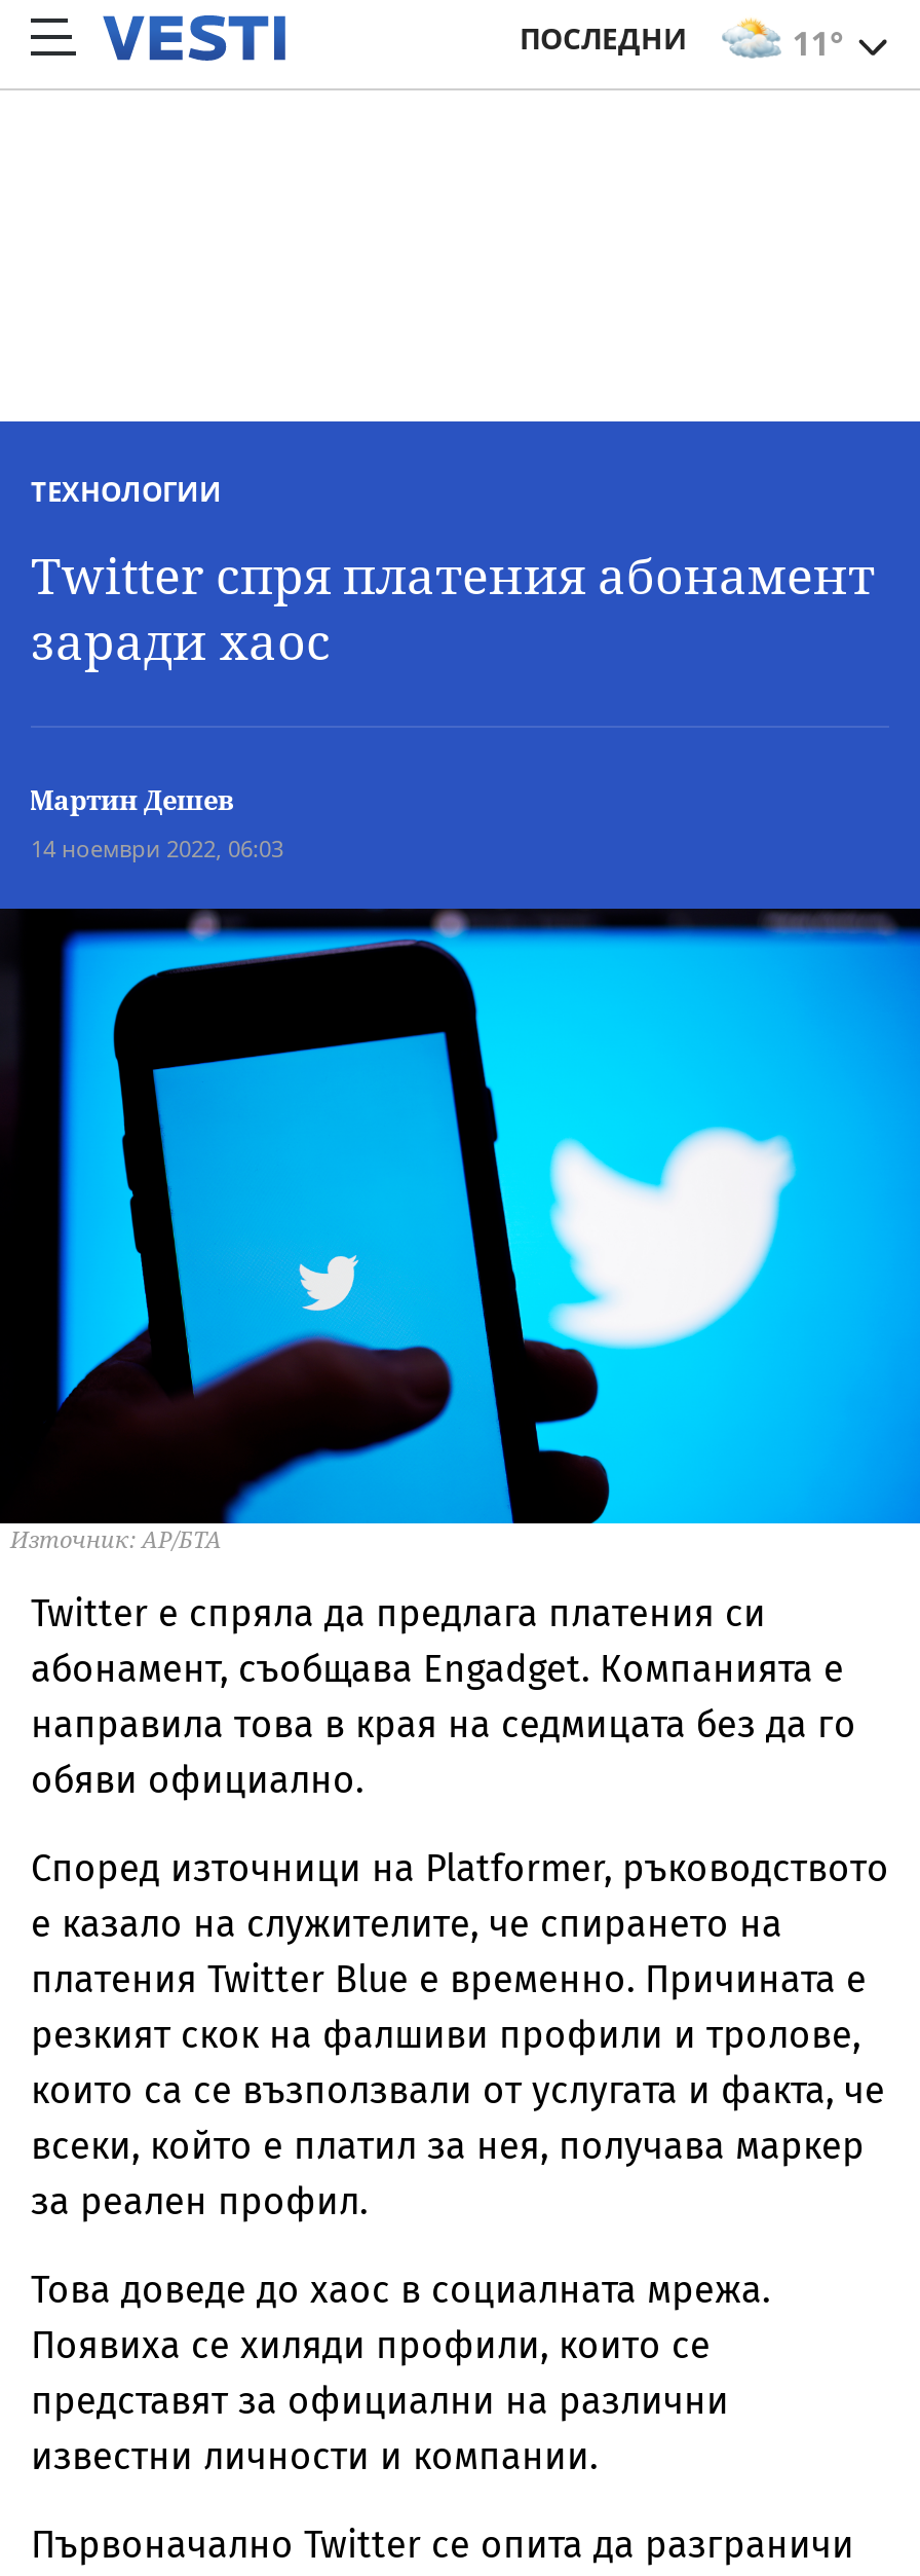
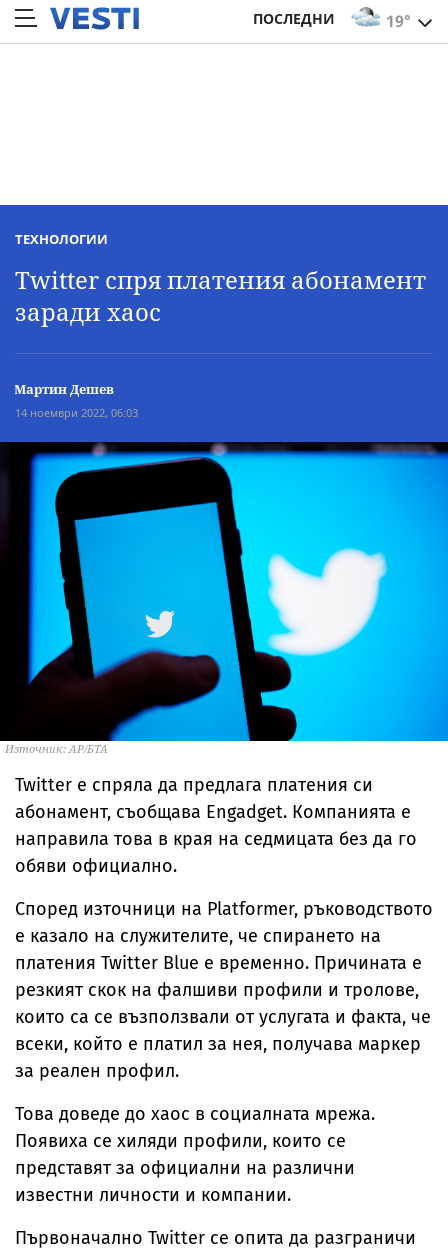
[793,20,844,65] 11° -> [386,10,411,32] 19°

